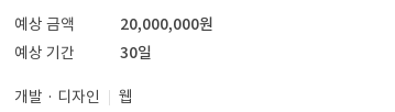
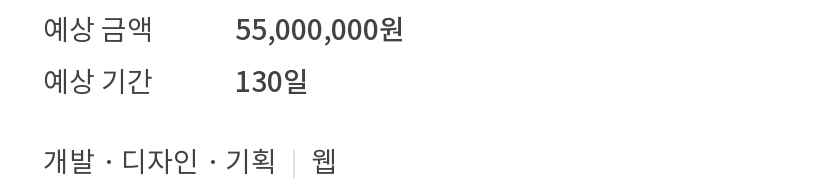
[120,14,213,34] 20,000,000원 -> [235,12,405,48] 55,000,000원
[120,43,152,63] 30일 -> [235,64,309,100] 130일
[14,87,100,107] 개발 · 디자인 -> [43,144,277,180] 개발 · 디자인 · 기획

